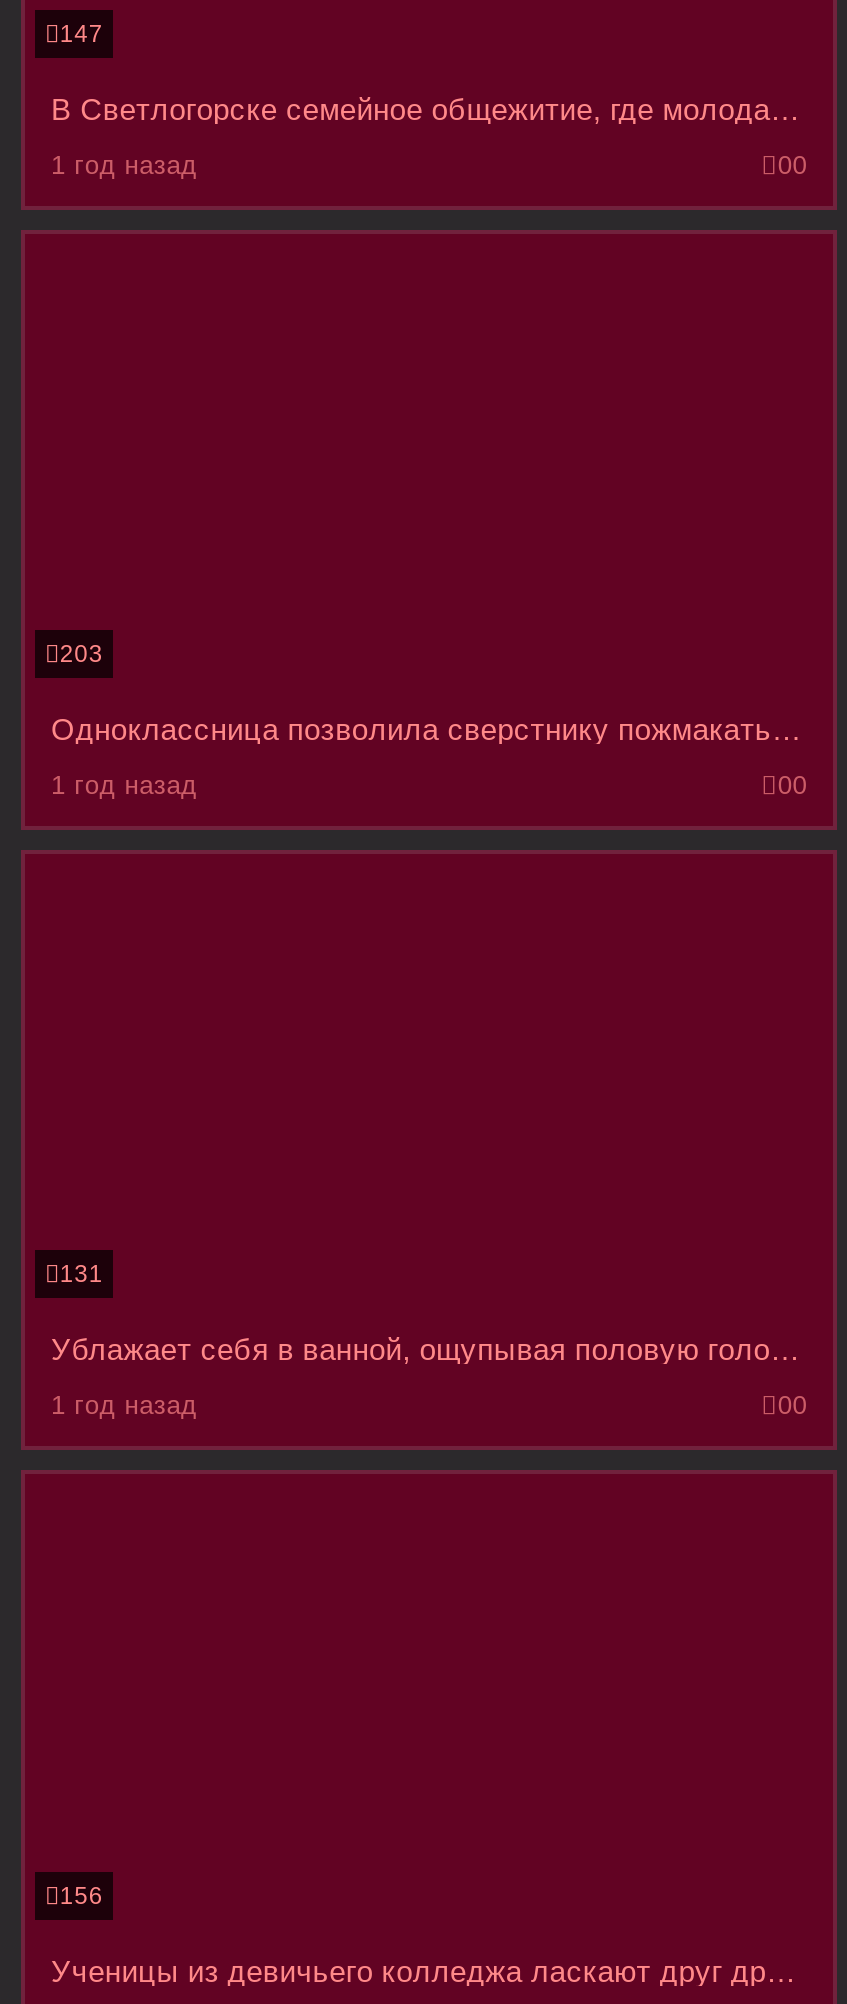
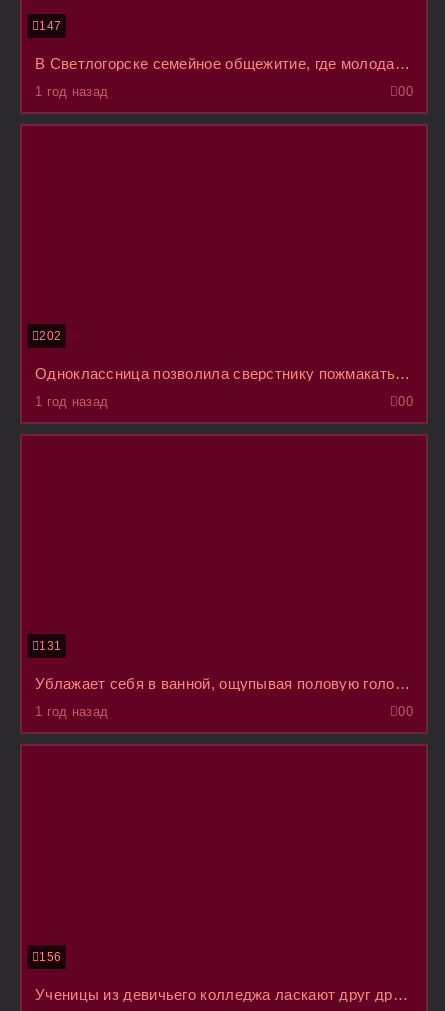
[60,641,103,669] 203 -> [39,329,61,343] 202

